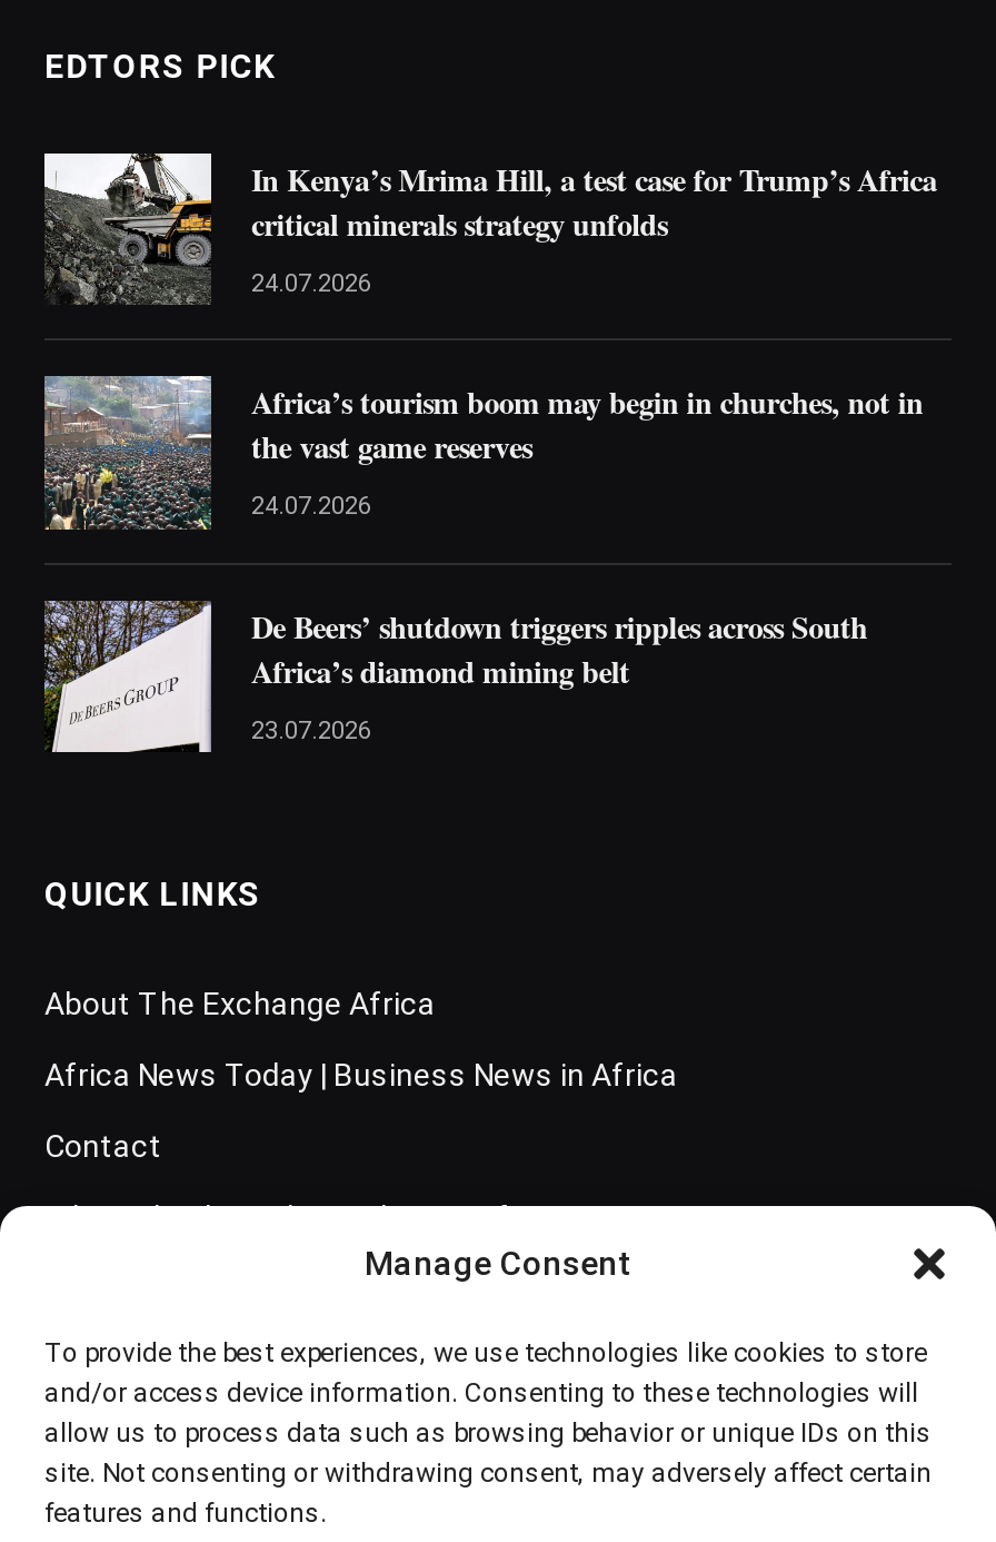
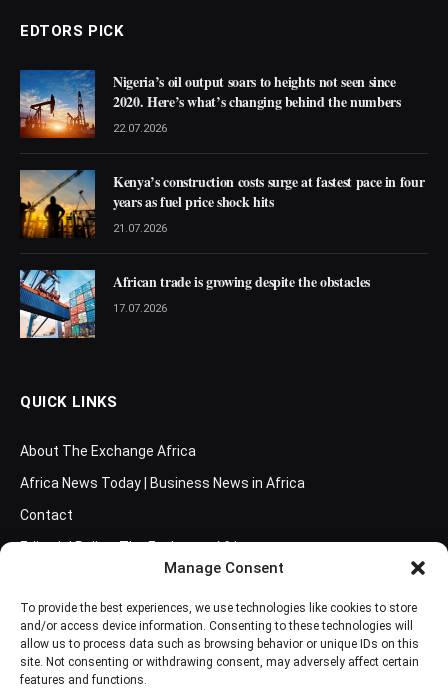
[42,150,937,306] [image] | In Kenya’s Mrima Hill, a test case for Trump’s Africa | critical minerals strategy unfolds -> [20,69,401,139] [image] | Nigeria’s oil output soars to heights not seen since | 2020. Here’s what’s changing behind the numbers
[251,270,371,299] 24.07.2026 -> [113,122,167,135] 22.07.2026
[42,375,923,533] [image] | Africa’s tourism boom may begin in churches, not in | the vast game reserves -> [20,170,424,239] [image] | Kenya’s construction costs surge at fastest pace in four | years as fuel price shock hits
[251,493,371,522] 24.07.2026 -> [113,222,167,235] 21.07.2026
[44,600,867,753] [image] | De Beers’ shutdown triggers ripples across South | Africa’s diamond mining belt -> [19,269,370,339] [image] | African trade is growing despite the obstacles
[251,716,371,745] 23.07.2026 -> [113,302,167,315] 17.07.2026

